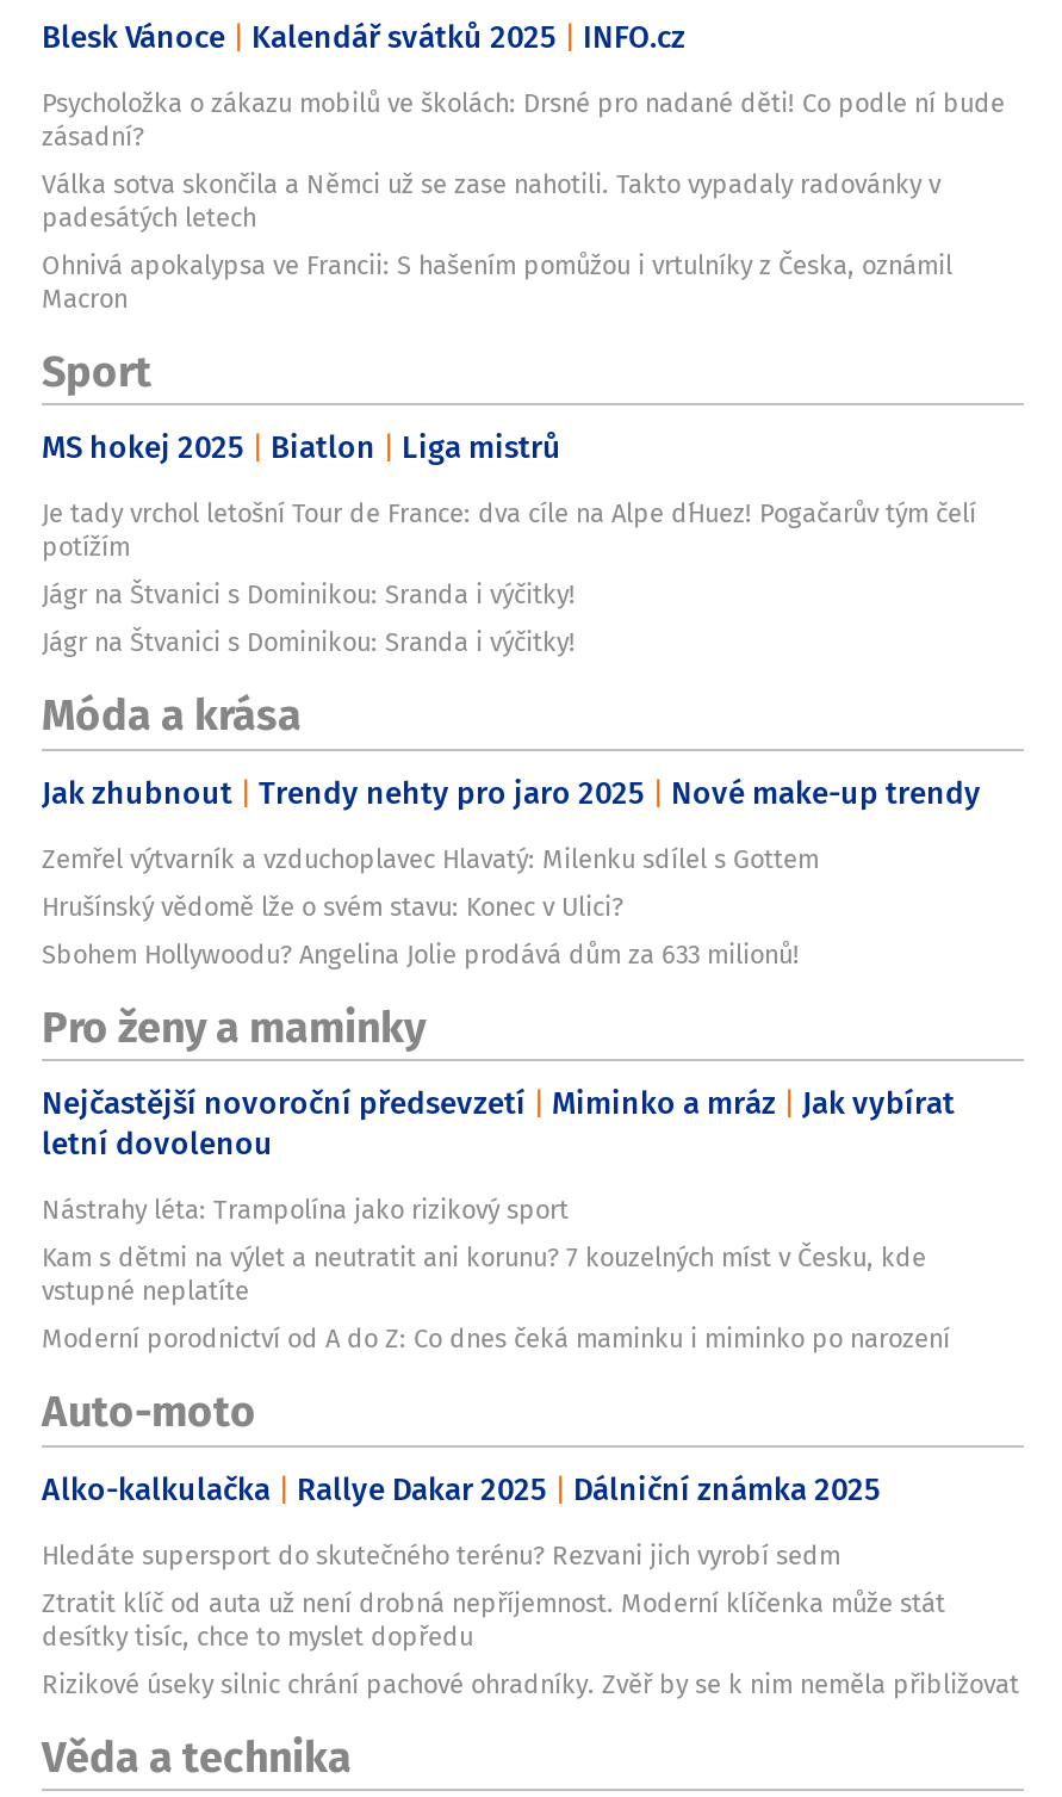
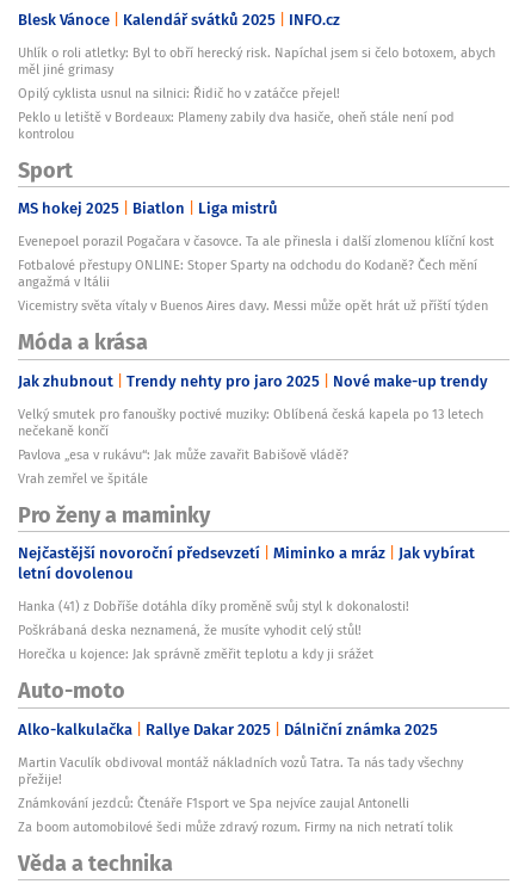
[42,83,1005,317] Psycholožka o zákazu mobilů ve školách: Drsné pro nadané děti! Co podle ní bude | zásadní? | Válka sotva skončila a Němci už se zase nahotili. Takto vypadaly radovánky v | padesátých letech | Ohnivá apokalypsa ve Francii: S hašením pomůžou i vrtulníky z Česka, oznámil | Macron -> [18,43,495,143] Uhlík o roli atletky: Byl to obří herecký risk. Napíchal jsem si čelo botoxem, abych | měl jiné grimasy | Opilý cyklista usnul na silnici: Řidič ho v zatáčce přejel! | Peklo u letiště v Bordeaux: Plameny zabily dva hasiče, oheň stále není pod | kontrolou
[42,495,976,662] Je tady vrchol letošní Tour de France: dva cíle na Alpe d´Huez! Pogačarův tým čelí | potížím | Jágr na Štvanici s Dominikou: Sranda i výčitky! | Jágr na Štvanici s Dominikou: Sranda i výčitky! -> [18,232,494,315] Evenepoel porazil Pogačara v časovce. Ta ale přinesla i další zlomenou klíční kost | Fotbalové přestupy ONLINE: Stoper Sparty na odchodu do Kodaně? Čech mění | angažmá v Itálii | Vicemistry světa vítaly v Buenos Aires davy. Messi může opět hrát už příští týden
[42,839,819,973] Zemřel výtvarník a vzduchoplavec Hlavatý: Milenku sdílel s Gottem | Hrušínský vědomě lže o svém stavu: Konec v Ulici? | Sbohem Hollywoodu? Angelina Jolie prodává dům za 633 milionů! -> [18,404,483,488] Velký smutek pro fanoušky poctivé muziky: Oblíbená česká kapela po 13 letech | nečekaně končí | Pavlova „esa v rukávu“: Jak může zavařit Babišově vládě? | Vrah zemřel ve špitále
[42,1191,950,1358] Nástrahy léta: Trampolína jako rizikový sport | Kam s dětmi na výlet a neutratit ani korunu? 7 kouzelných míst v Česku, kde | vstupné neplatíte | Moderní porodnictví od A do Z: Co dnes čeká maminku i miminko po narození -> [18,597,409,664] Hanka (41) z Dobříše dotáhla díky proměně svůj styl k dokonalosti! | Poškrábaná deska neznamená, že musíte vyhodit celý stůl! | Horečka u kojence: Jak správně změřit teplotu a kdy ji srážet
[42,1536,1019,1703] Hledáte supersport do skutečného terénu? Rezvani jich vyrobí sedm | Ztratit klíč od auta už není drobná nepříjemnost. Moderní klíčenka může stát | desítky tisíc, chce to myslet dopředu | Rizikové úseky silnic chrání pachové ohradníky. Zvěř by se k nim neměla přibližovat -> [18,753,463,836] Martin Vaculík obdivoval montáž nákladních vozů Tatra. Ta nás tady všechny | přežije! | Známkování jezdců: Čtenáře F1sport ve Spa nejvíce zaujal Antonelli | Za boom automobilové šedi může zdravý rozum. Firmy na nich netratí tolik

